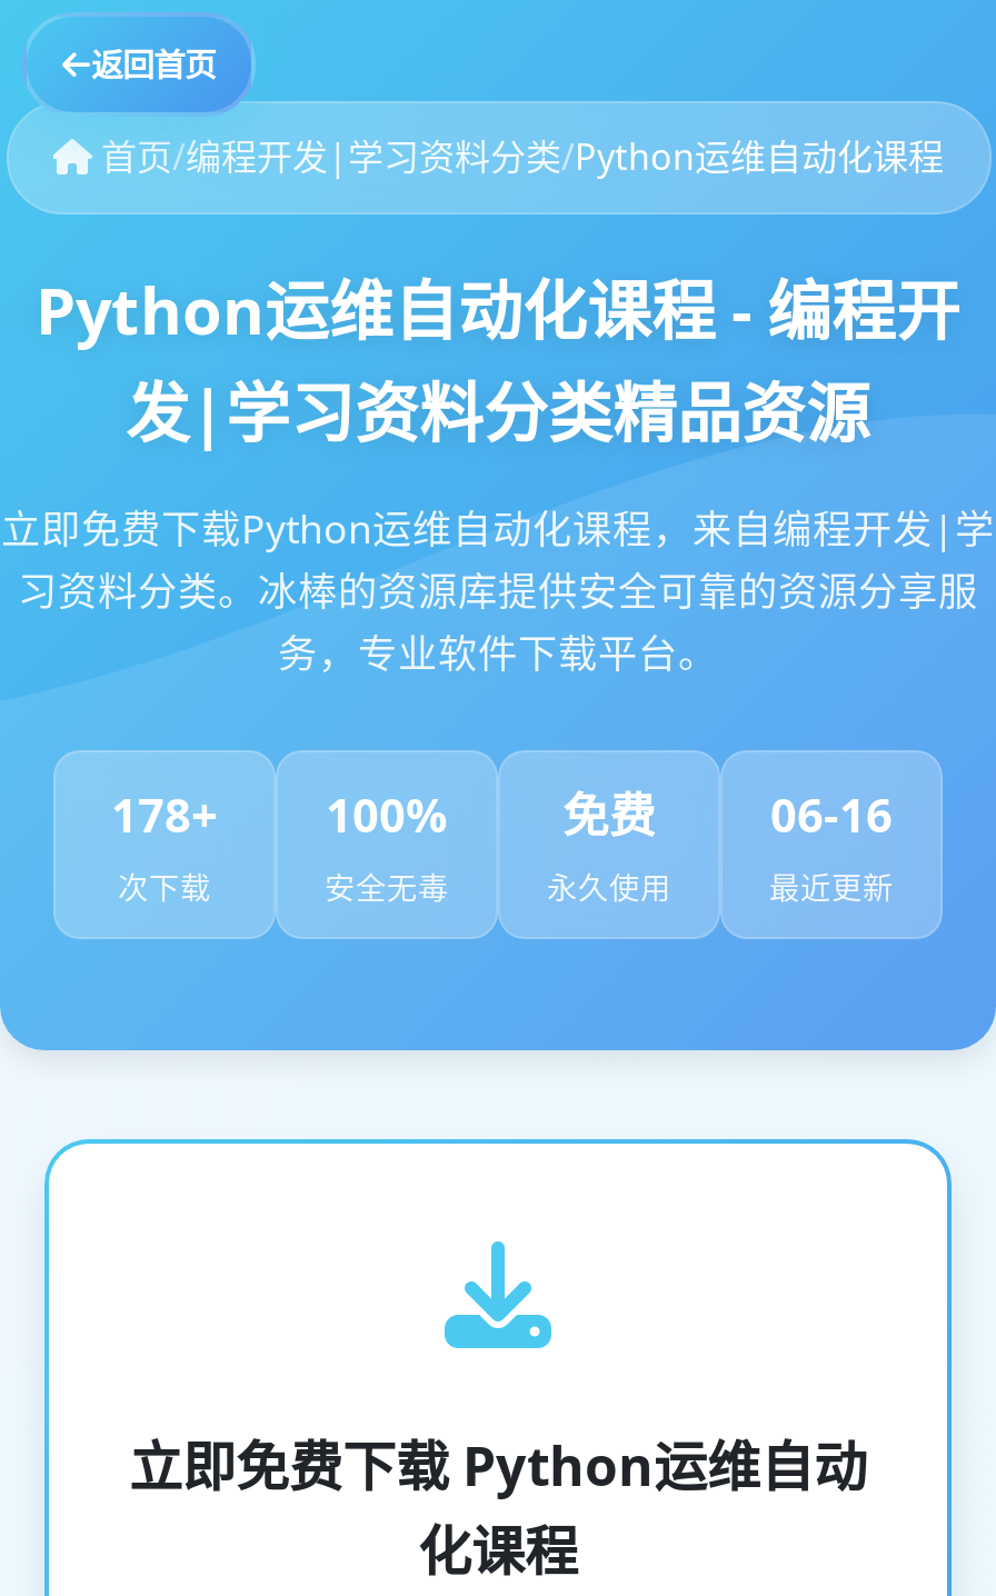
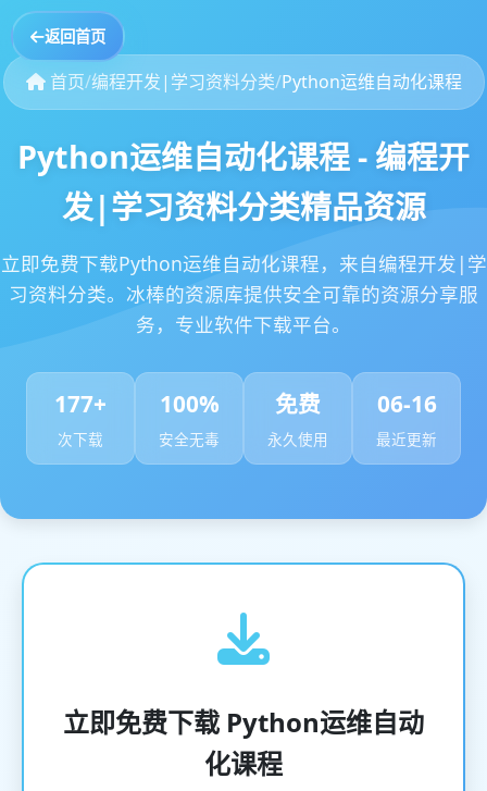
[111,784,893,846] 178+ 100% 免费 06-16 -> [54,388,436,419] 177+ 100% 免费 06-16

